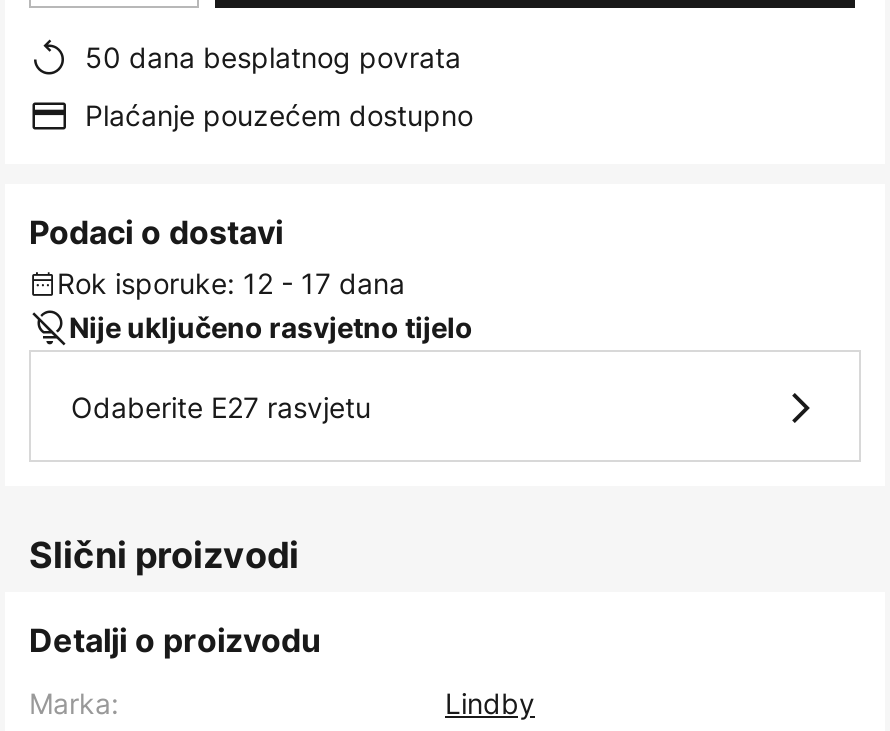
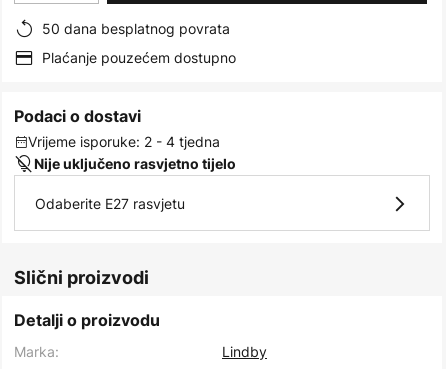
[57,264,405,302] Rok isporuke: 12 - 17 dana -> [28,132,220,151] Vrijeme isporuke: 2 - 4 tjedna

